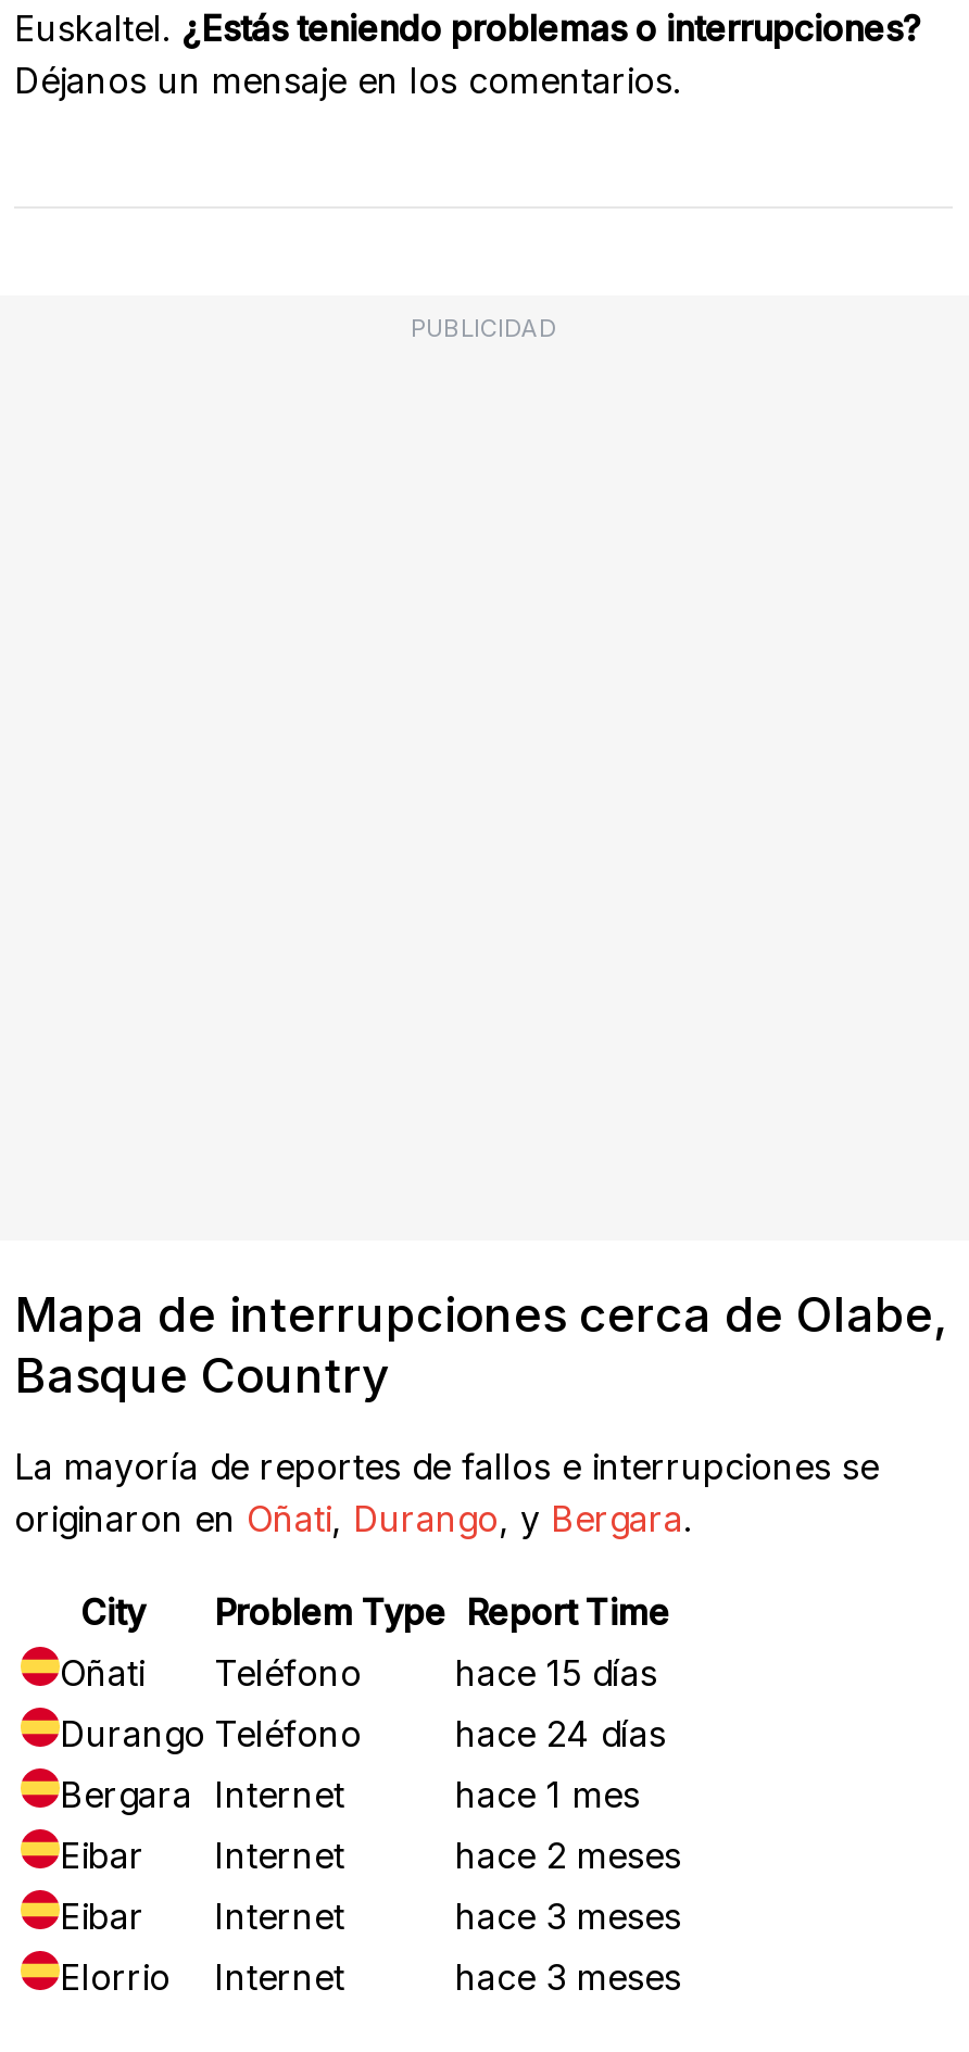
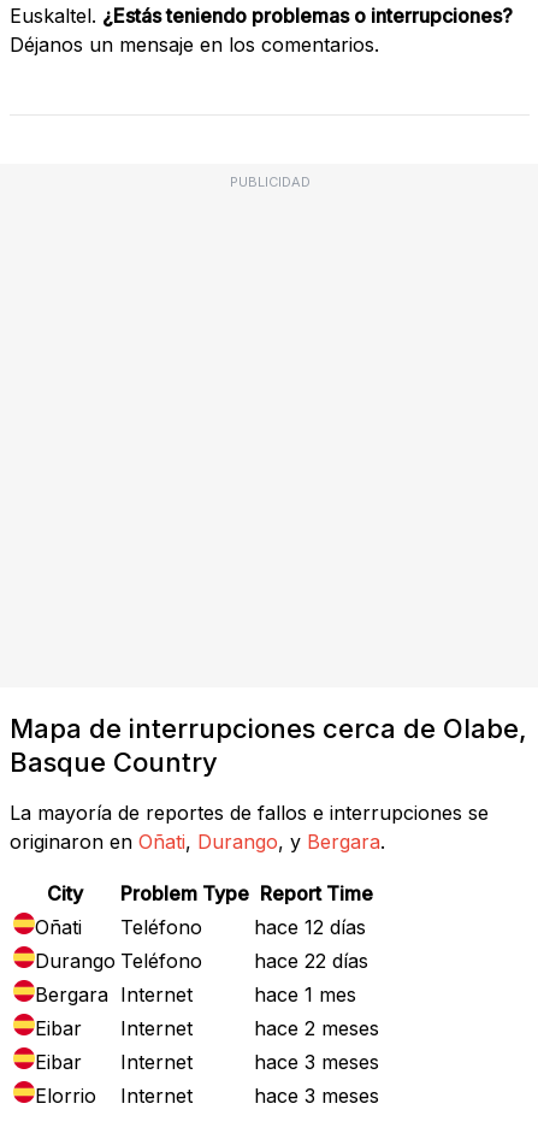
[455,1651,657,1694] hace 15 días -> [254,915,366,939] hace 12 días
[455,1712,666,1755] hace 24 días -> [254,949,368,973] hace 22 días

